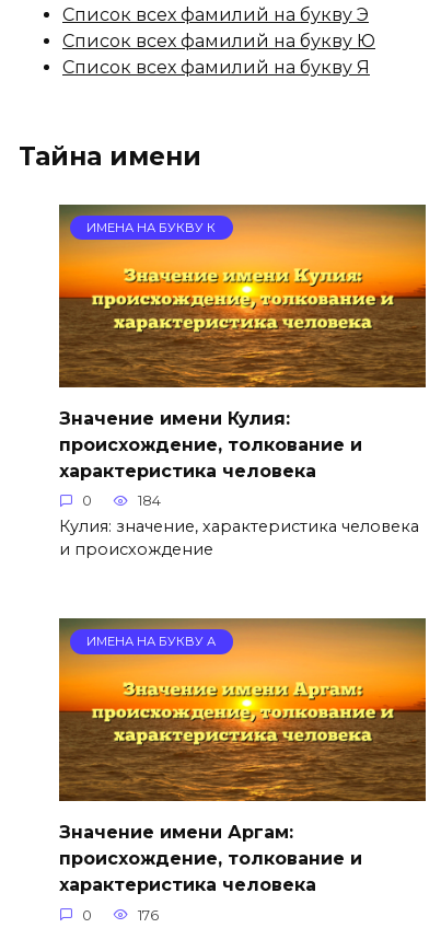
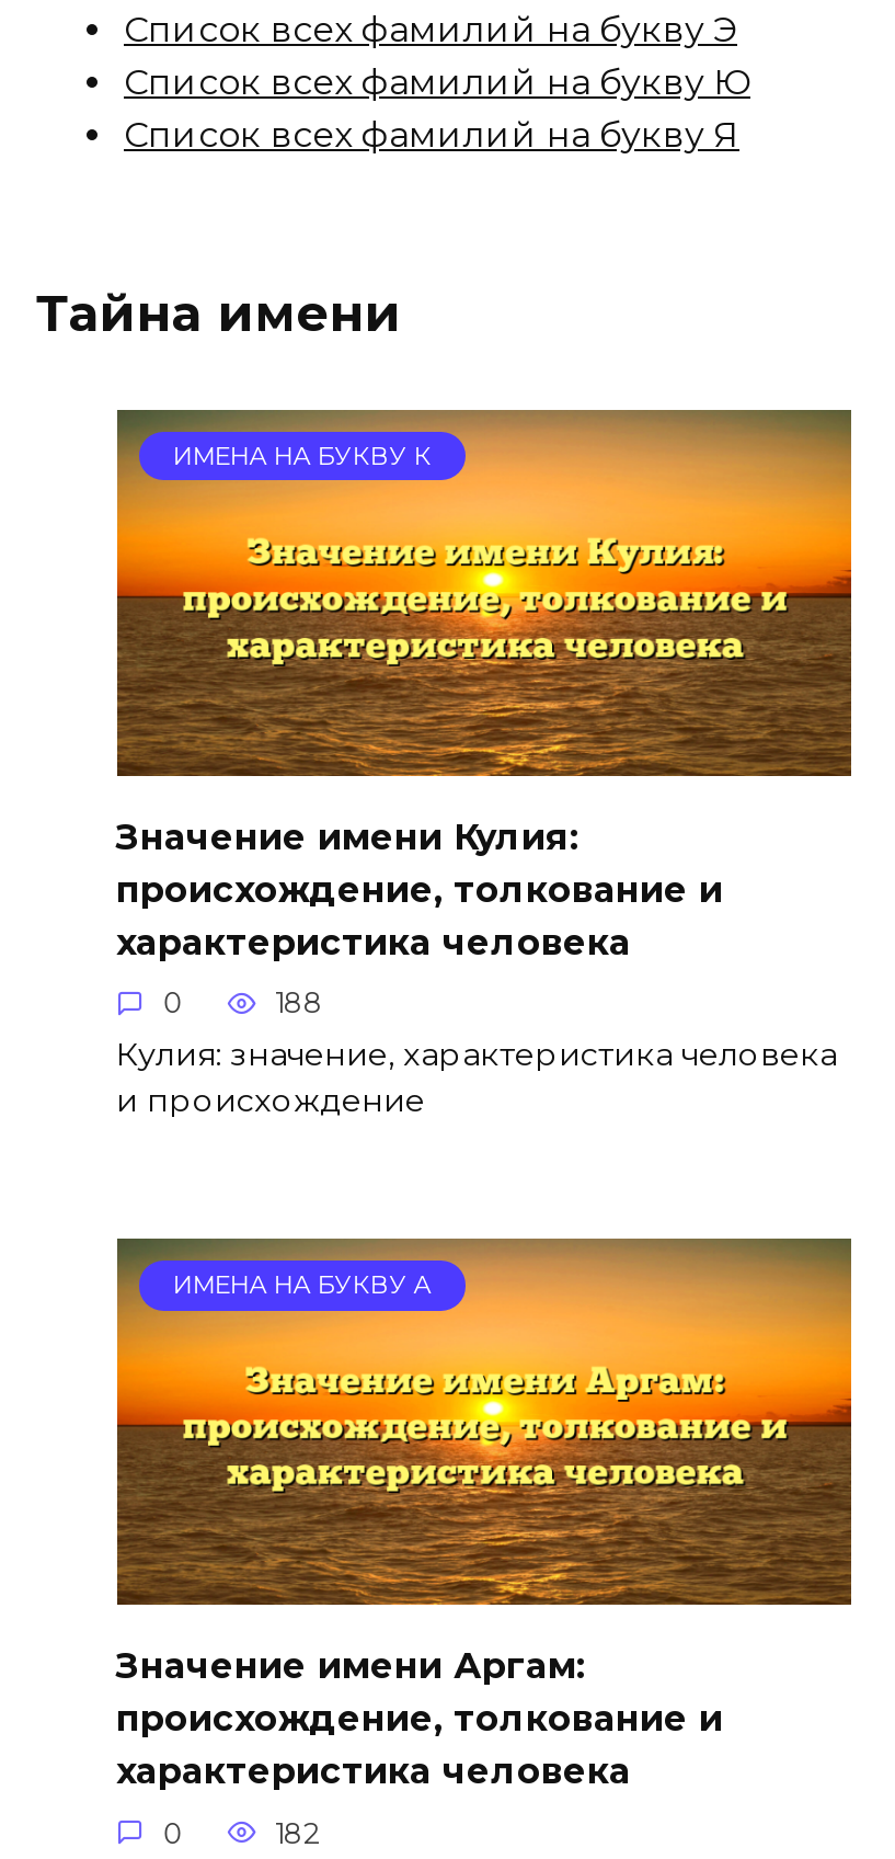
[138,493,161,509] 184 -> [275,988,323,1020] 188
[138,907,159,923] 176 -> [275,1817,319,1850] 182

